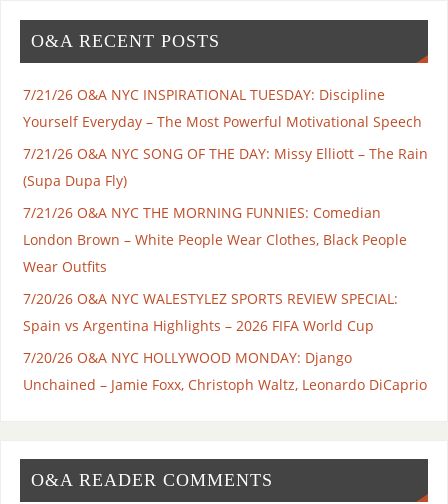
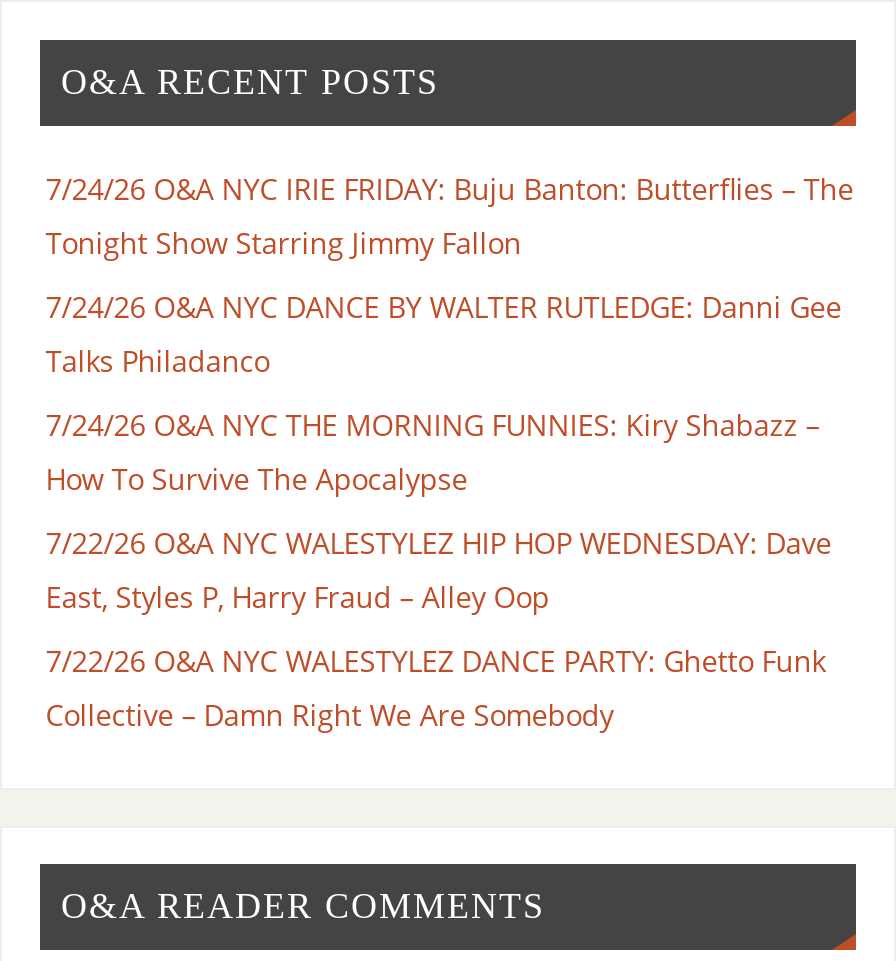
[23,85,422,131] 7/21/26 O&A NYC INSPIRATIONAL TUESDAY: Discipline | Yourself Everyday – The Most Powerful Motivational Speech -> [45,169,853,261] 7/24/26 O&A NYC IRIE FRIDAY: Buju Banton: Butterflies – The | Tonight Show Starring Jimmy Fallon
[23,144,428,190] 7/21/26 O&A NYC SONG OF THE DAY: Missy Elliott – The Rain | (Supa Dupa Fly) -> [45,287,841,379] 7/24/26 O&A NYC DANCE BY WALTER RUTLEDGE: Danni Gee | Talks Philadanco
[23,203,407,276] 7/21/26 O&A NYC THE MORNING FUNNIES: Comedian | London Brown – White People Wear Clothes, Black People | Wear Outfits -> [45,405,819,497] 7/24/26 O&A NYC THE MORNING FUNNIES: Kiry Shabazz – | How To Survive The Apocalypse
[23,289,398,335] 7/20/26 O&A NYC WALESTYLEZ SPORTS REVIEW SPECIAL: | Spain vs Argentina Highlights – 2026 FIFA World Cup -> [45,523,831,615] 7/22/26 O&A NYC WALESTYLEZ HIP HOP WEDNESDAY: Dave | East, Styles P, Harry Fraud – Alley Oop
[23,348,427,394] 7/20/26 O&A NYC HOLLYWOOD MONDAY: Django | Unchained – Jamie Foxx, Christoph Waltz, Leonardo DiCaprio -> [45,641,825,733] 7/22/26 O&A NYC WALESTYLEZ DANCE PARTY: Ghetto Funk | Collective – Damn Right We Are Somebody

